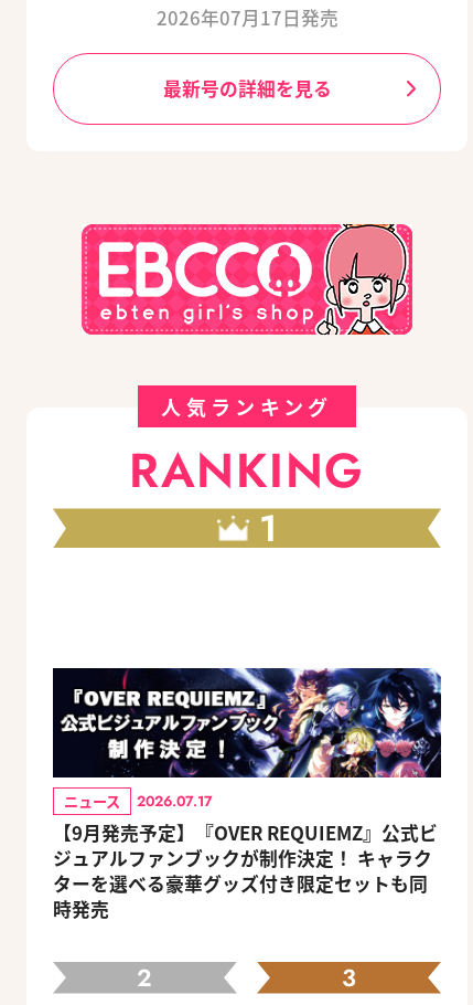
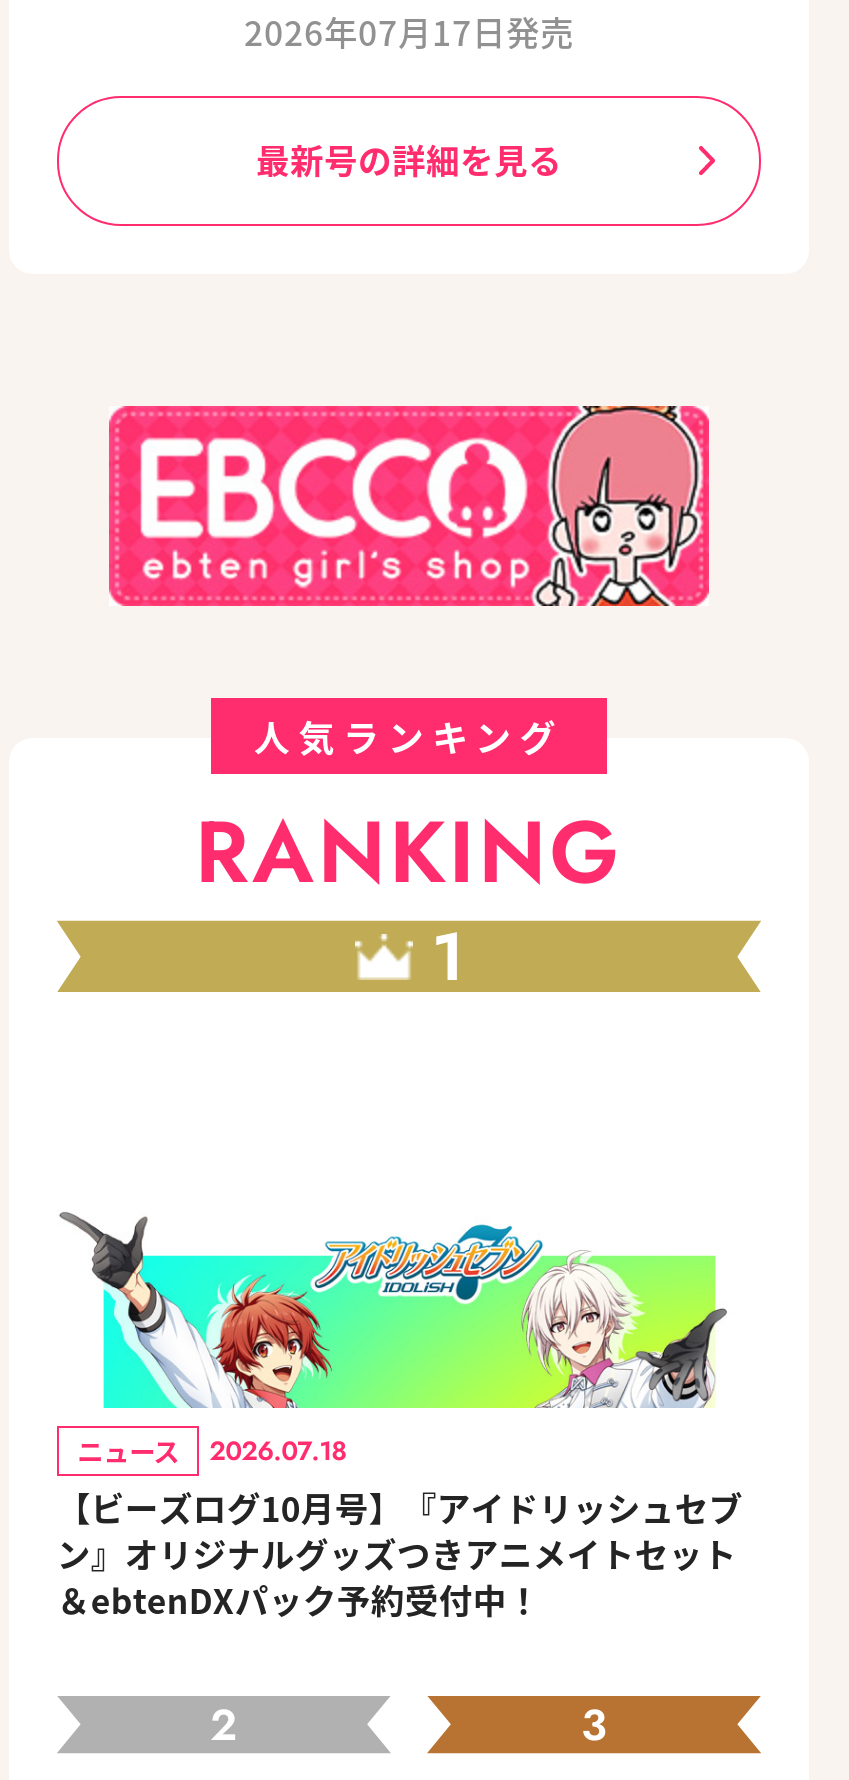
[52,667,442,922] [image] | 2026.07.17 | 【9月発売予定】『OVER REQUIEMZ』公式ビ | ジュアルファンブックが制作決定！ キャラク | ターを選べる豪華グッズ付き限定セットも同 | 時発売 -> [57,1210,761,1624] [image] | 2026.07.18 | 【ビーズログ10月号】『アイドリッシュセブ | ン』オリジナルグッズつきアニメイトセット | ＆ebtenDXパック予約受付中！

